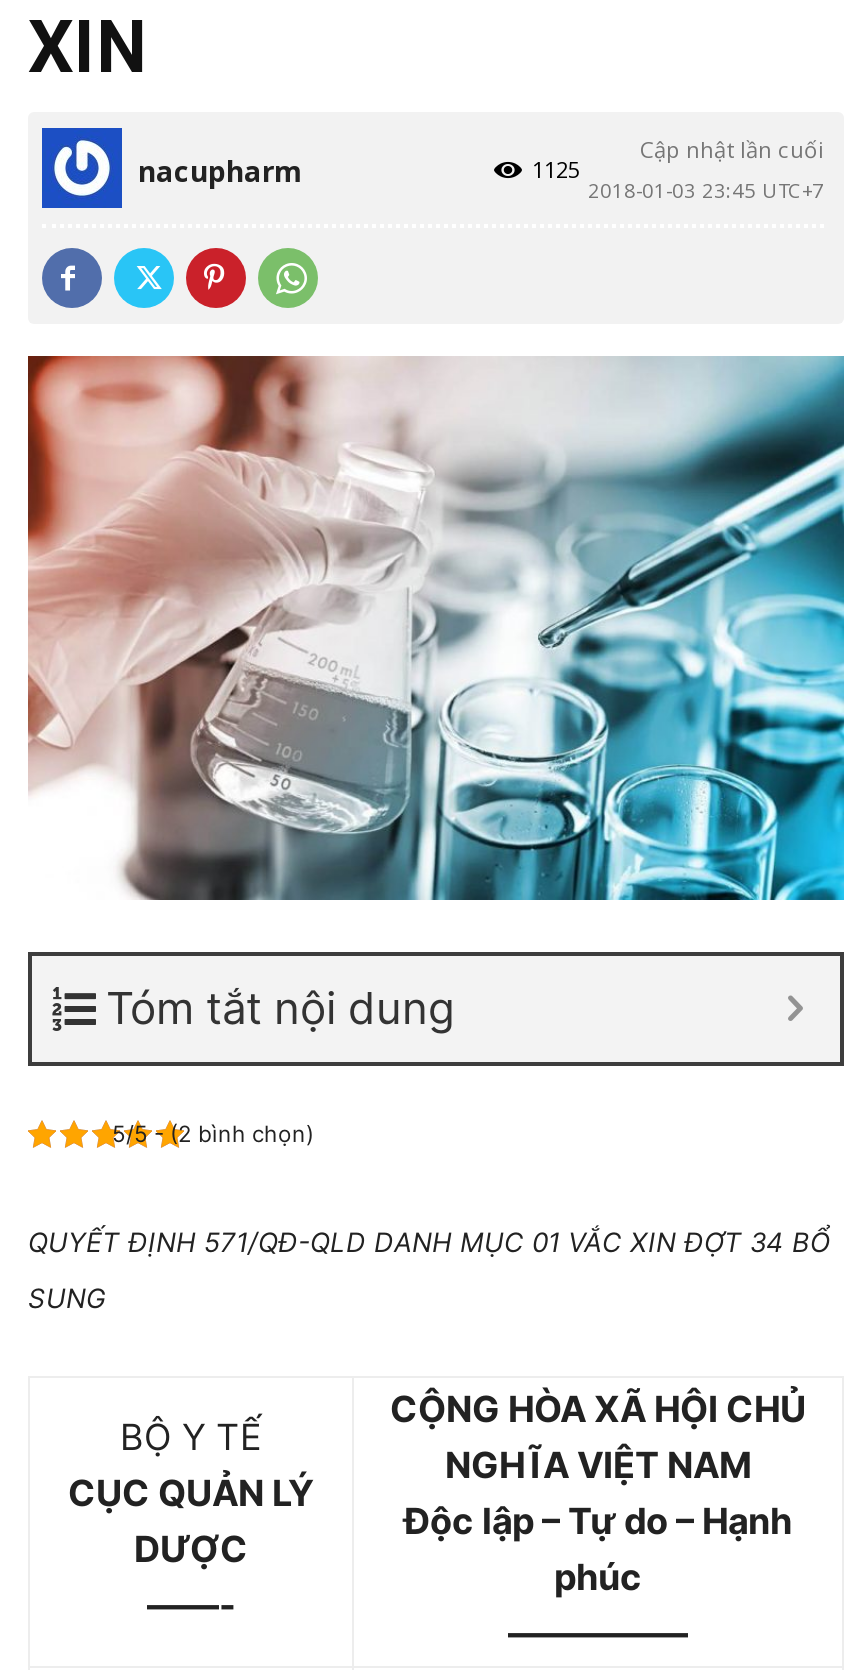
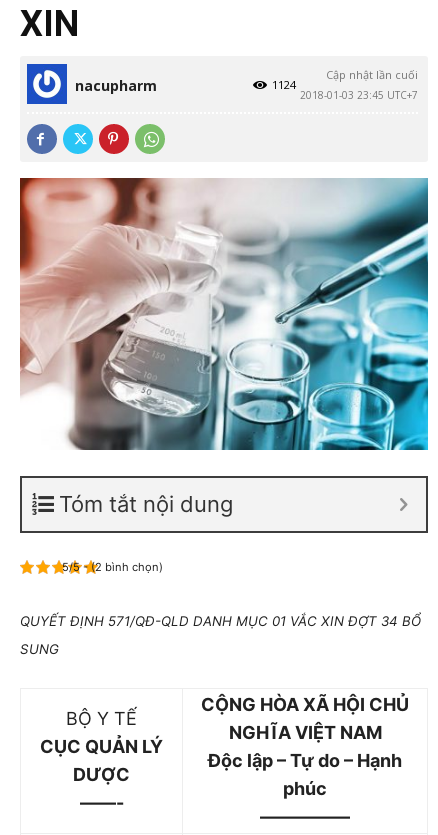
[532,154,580,184] 1125 -> [272,77,296,92] 1124

